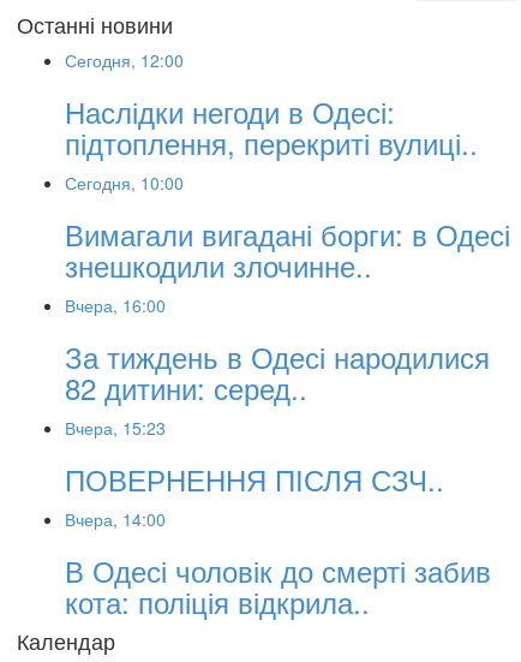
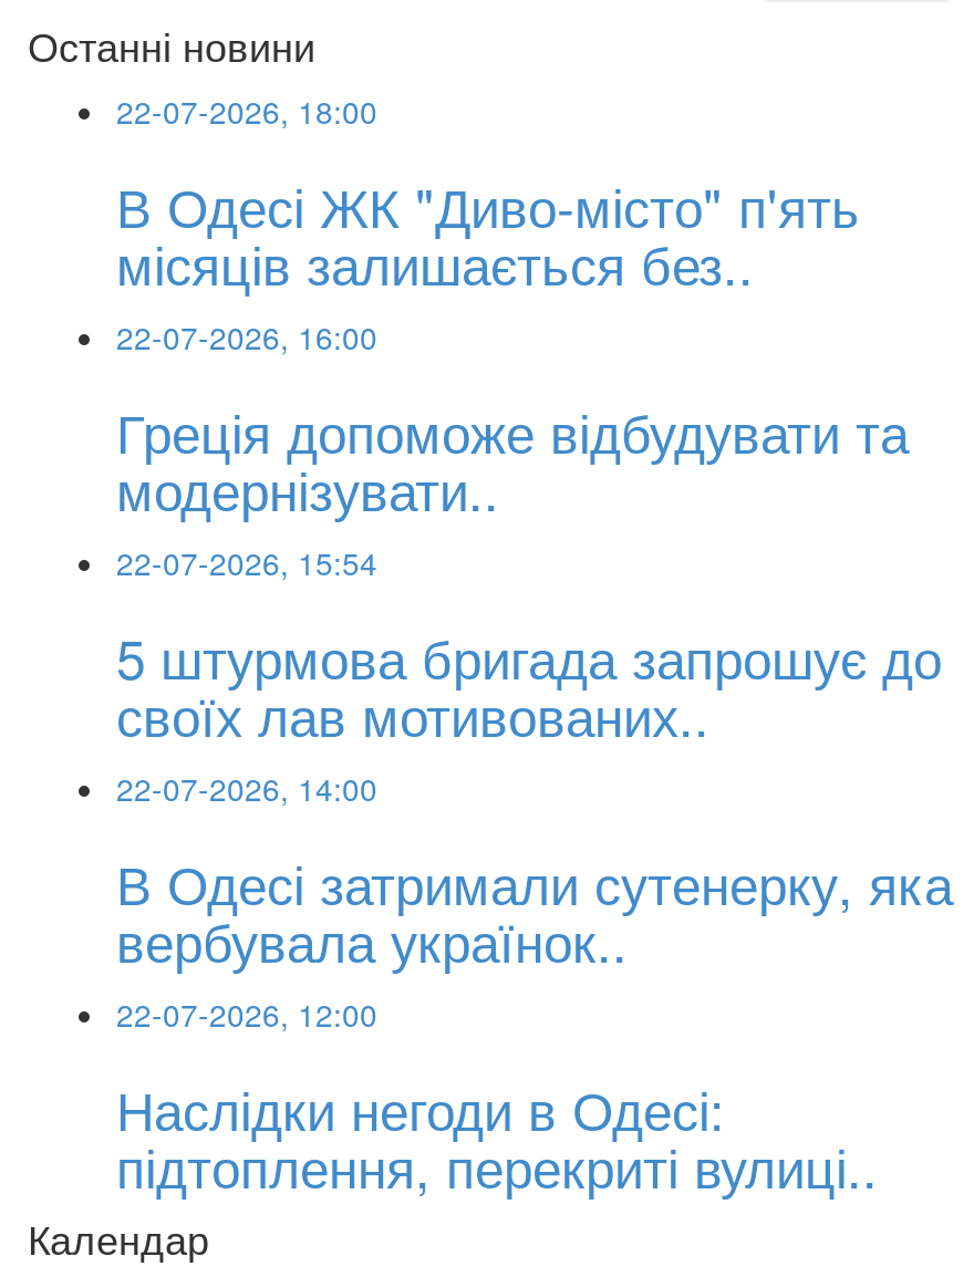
[65,48,184,72] Сегодня, 12:00 -> [116,89,953,1036] 22-07-2026, 18:00 | В Одесі ЖК "Диво-місто" п'ять | місяців залишається без.. | 22-07-2026, 16:00 | Греція допоможе відбудувати та | модернізувати.. | 22-07-2026, 15:54 | 5 штурмова бригада запрошує до | своїх лав мотивованих.. | 22-07-2026, 14:00 | В Одесі затримали сутенерку, яка | вербувала українок.. | 22-07-2026, 12:00
moved [65,90,478,163] -> [116,1069,878,1204]: Наслідки негоди в Одесі: | підтоплення, перекриті вулиці..
[65,171,510,622] Сегодня, 10:00 | Вимагали вигадані борги: в Одесі | знешкодили злочинне.. | Вчера, 16:00 | За тиждень в Одесі народилися | 82 дитини: серед.. | Вчера, 15:23 | ПОВЕРНЕННЯ ПІСЛЯ СЗЧ.. | Вчера, 14:00 | В Одесі чоловік до смерті забив | кота: поліція відкрила.. -> none

